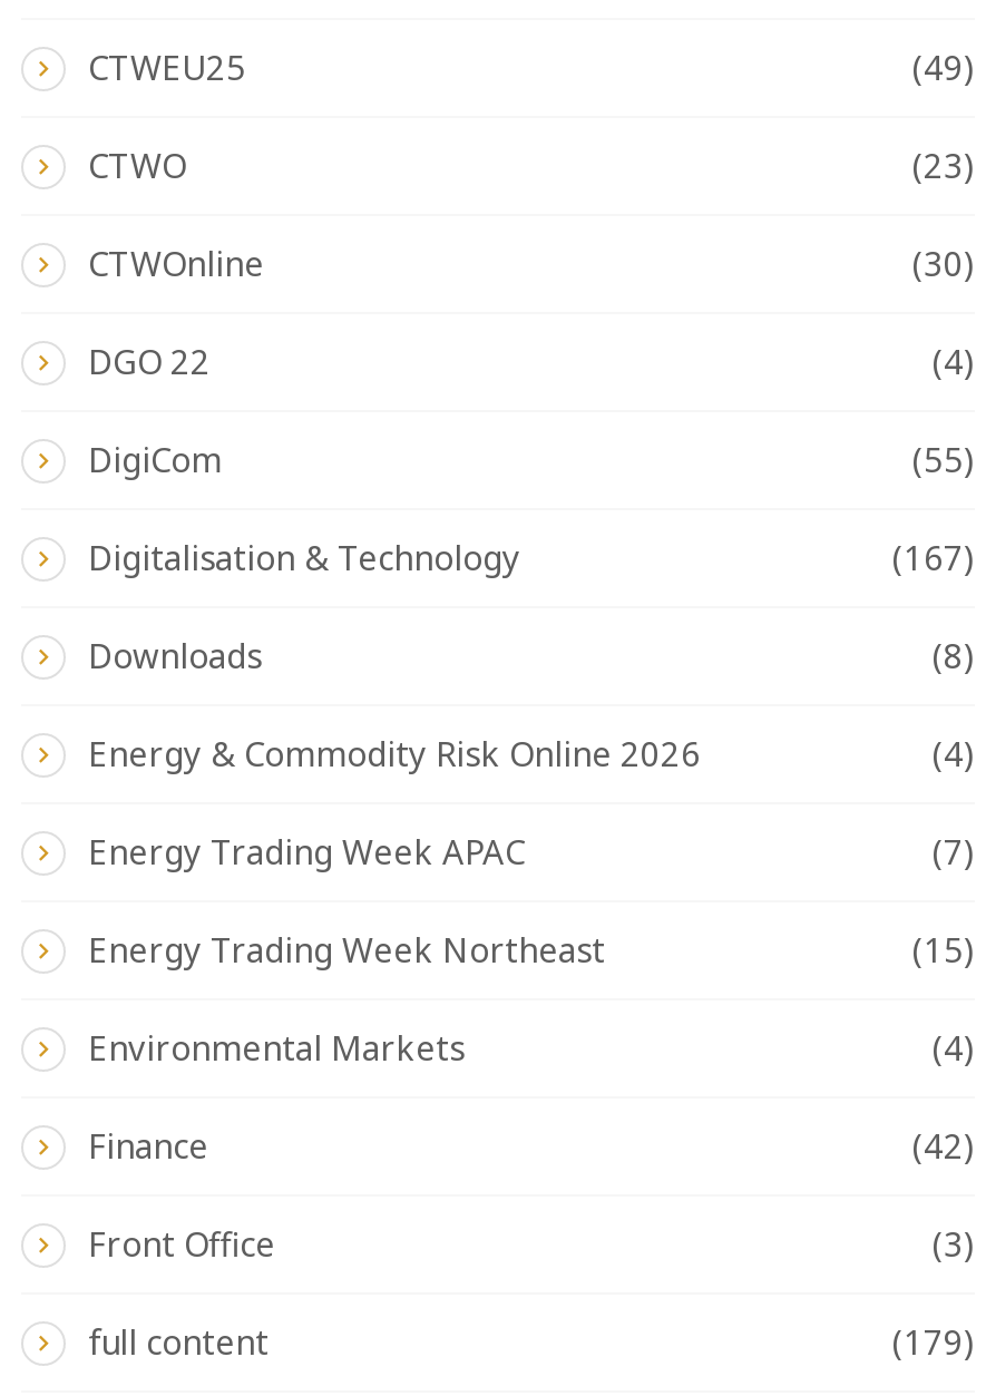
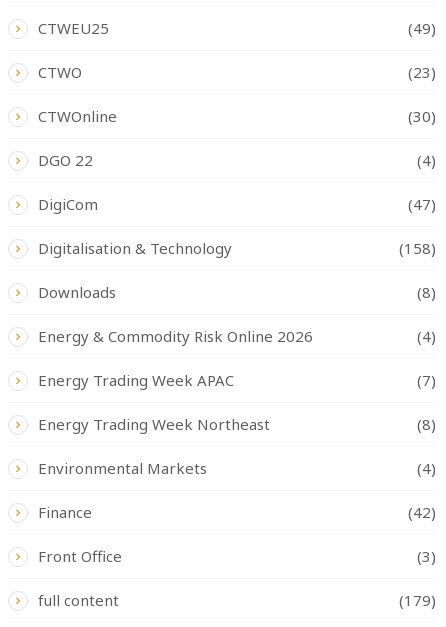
[912,436,975,480] (55) -> [408,194,436,214] (47)
[892,534,975,578] (167) -> [399,238,436,258] (158)
[912,926,975,971] (15) -> [417,414,436,434] (8)

